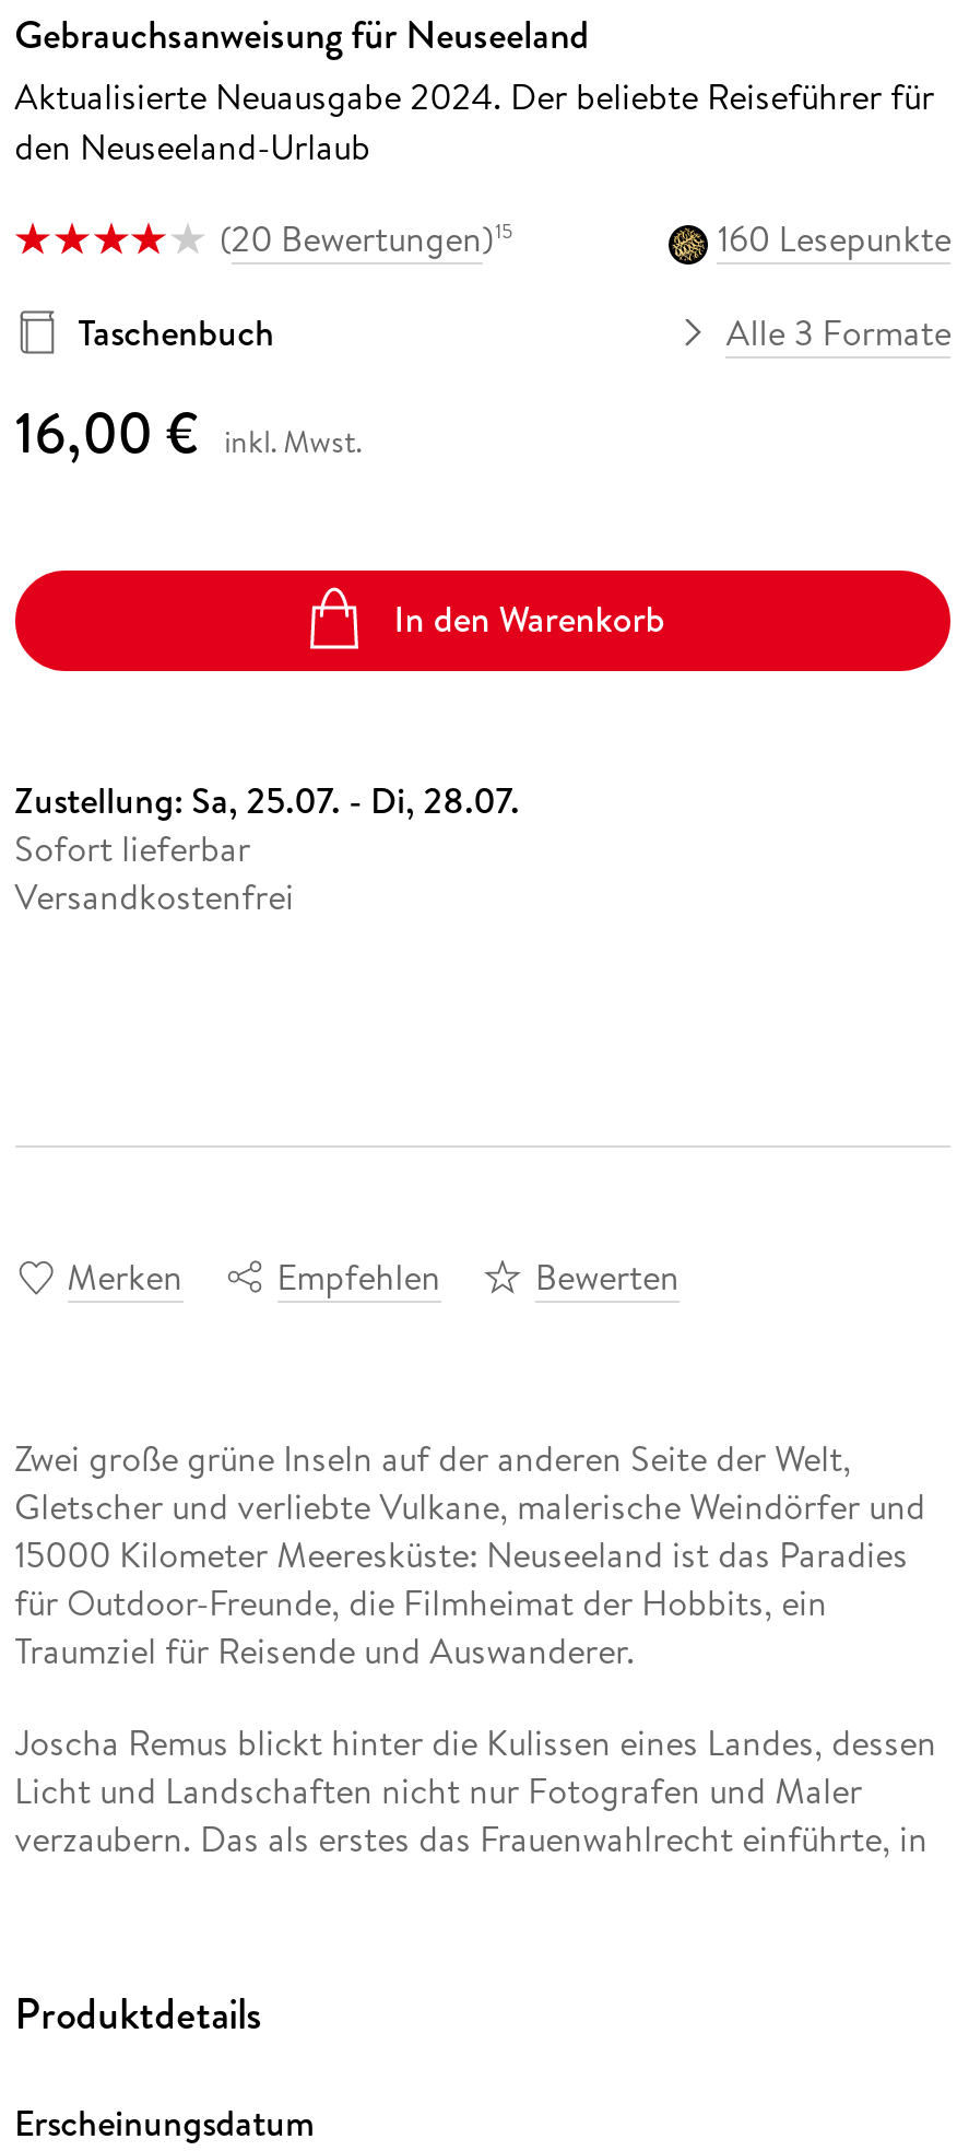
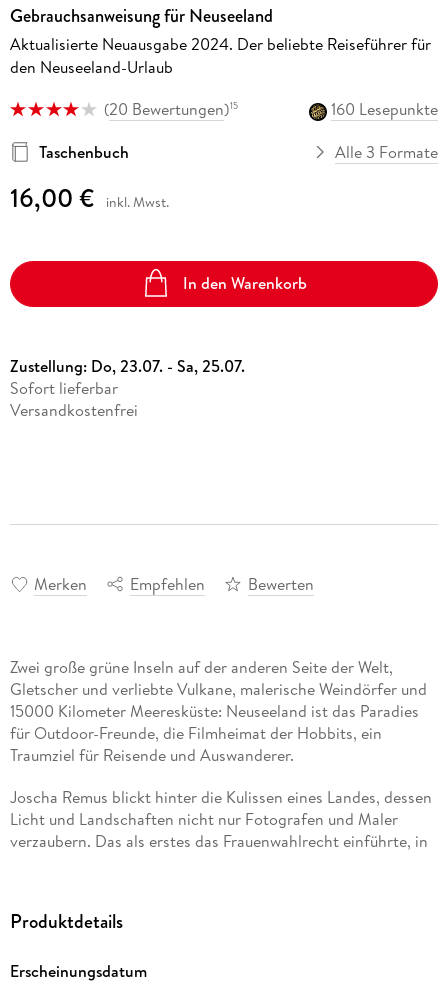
[14,776,519,824] Zustellung: Sa, 25.07. - Di, 28.07. -> [10,355,245,377] Zustellung: Do, 23.07. - Sa, 25.07.

